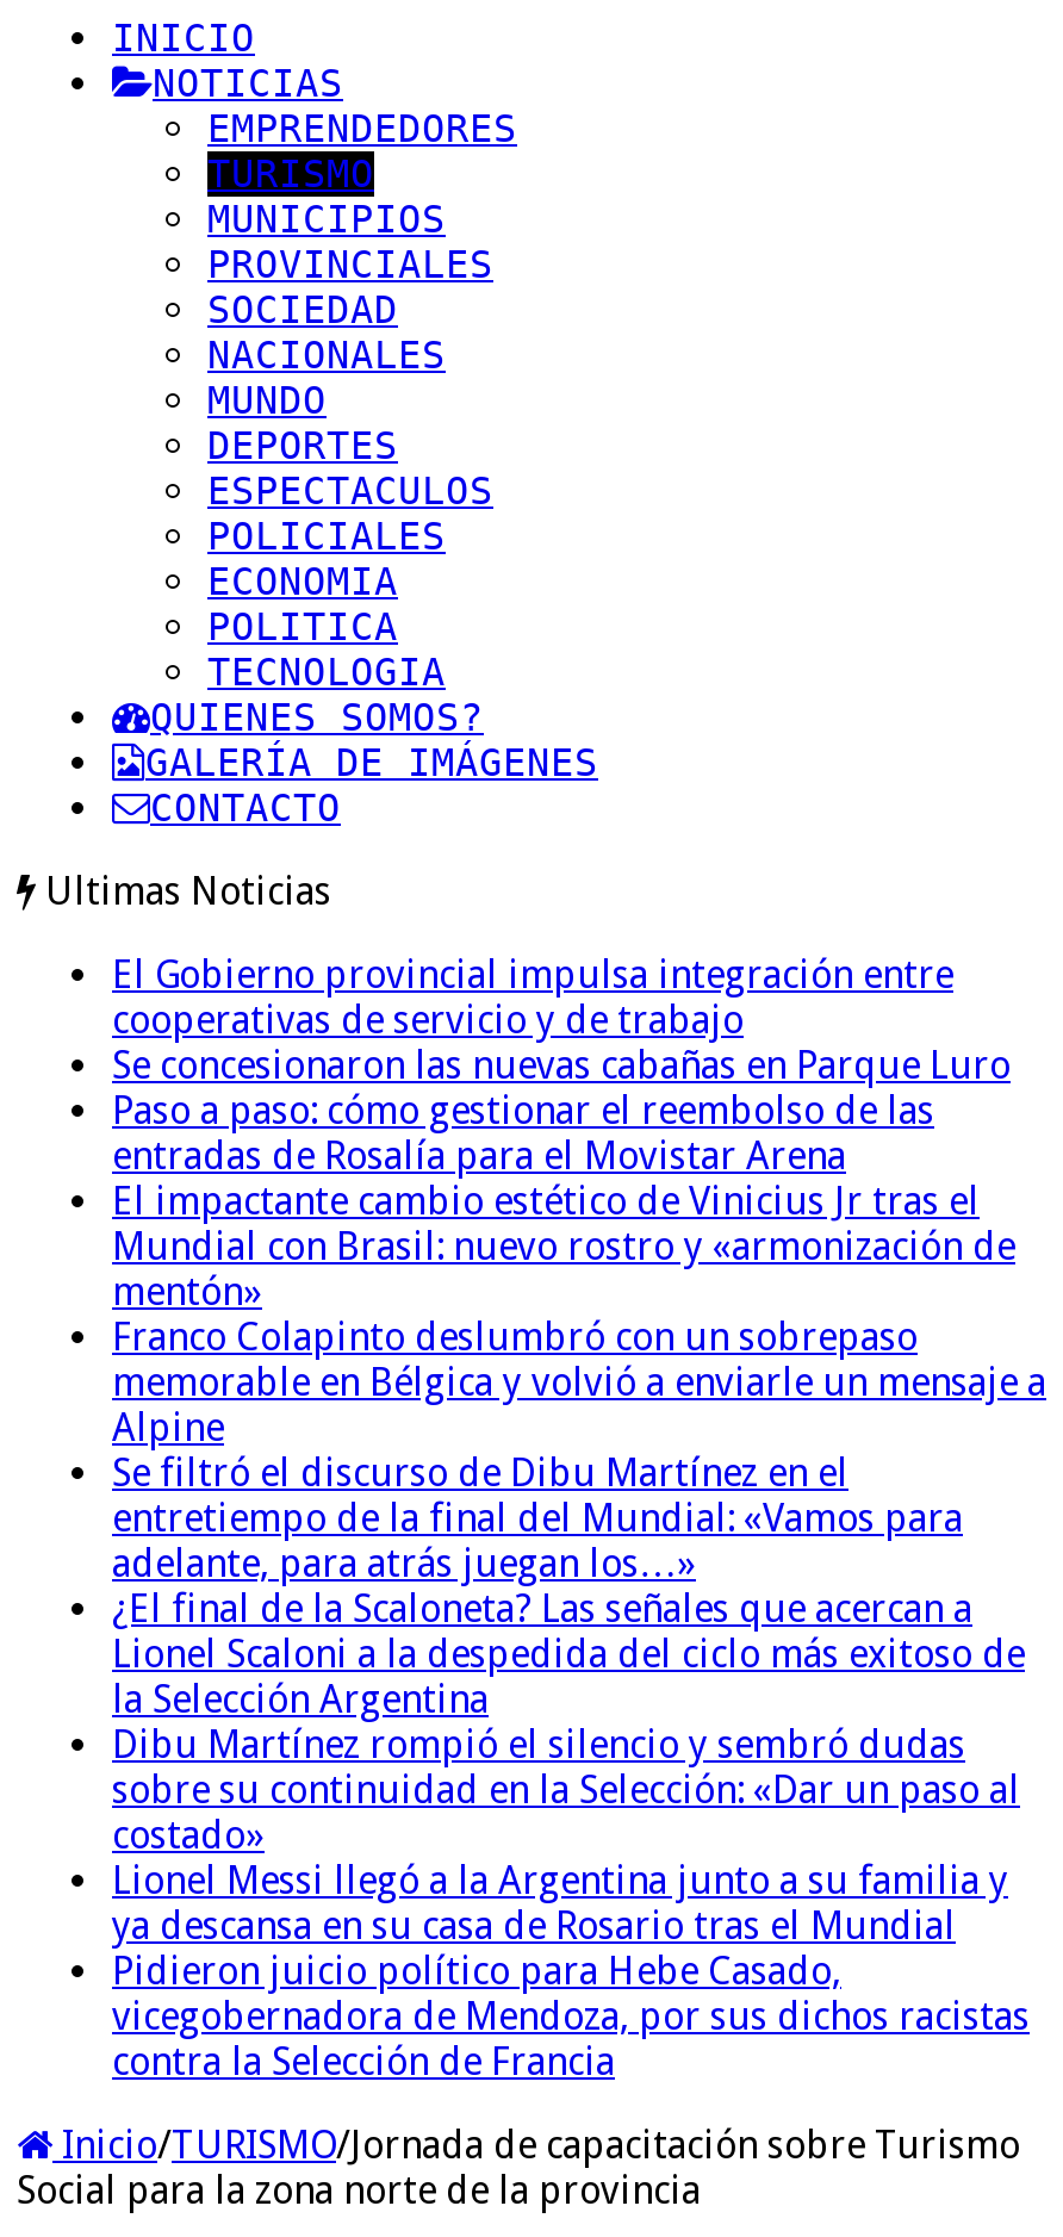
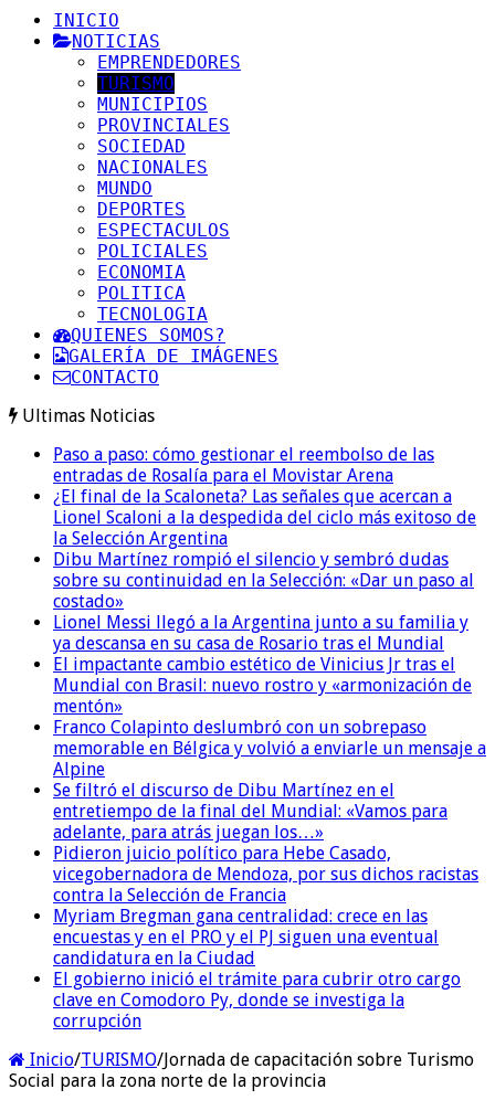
[112,952,1011,1088] El Gobierno provincial impulsa integración entre | cooperativas de servicio y de trabajo | Se concesionaron las nuevas cabañas en Parque Luro -> none
moved [112,1088,934,1178] -> [53,444,434,486]: Paso a paso: cómo gestionar el reembolso de las | entradas de Rosalía para el Movistar Arena
moved [112,1178,1046,1586] -> [53,654,486,842]: El impactante cambio estético de Vinicius Jr tras el | Mundial con Brasil: nuevo rostro y «armonización de | mentón» | ... | entretiempo de la final del Mundial: «Vamos para | adelante, para atrás juegan los…»
moved [112,1586,1025,1948] -> [53,486,476,654]: ¿El final de la Scaloneta? Las señales que acercan a | Lionel Scaloni a la despedida del ciclo más exitoso de | la Selección Argentina | Dibu Martínez rompió el silencio y sembró dudas | sobre su continuidad en la Selección: «Dar un paso al | costado» | Lionel Messi llegó a la Argentina junto a su familia y | ya descansa en su casa de Rosario tras el Mundial
moved [112,1948,1030,2084] -> [53,842,478,905]: Pidieron juicio político para Hebe Casado, | vicegobernadora de Mendoza, por sus dichos racistas | contra la Selección de Francia
none -> [53,905,461,1031] Myriam Bregman gana centralidad: crece en las | encuestas y en el PRO y el PJ siguen una eventual | candidatura en la Ciudad | El gobierno inició el trámite para cubrir otro cargo | clave en Comodoro Py, donde se investiga la | corrupción

